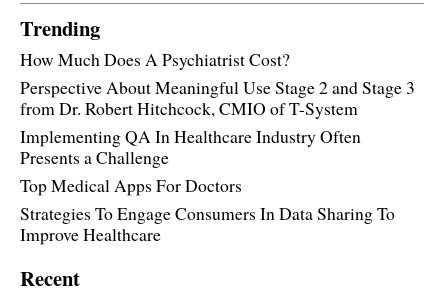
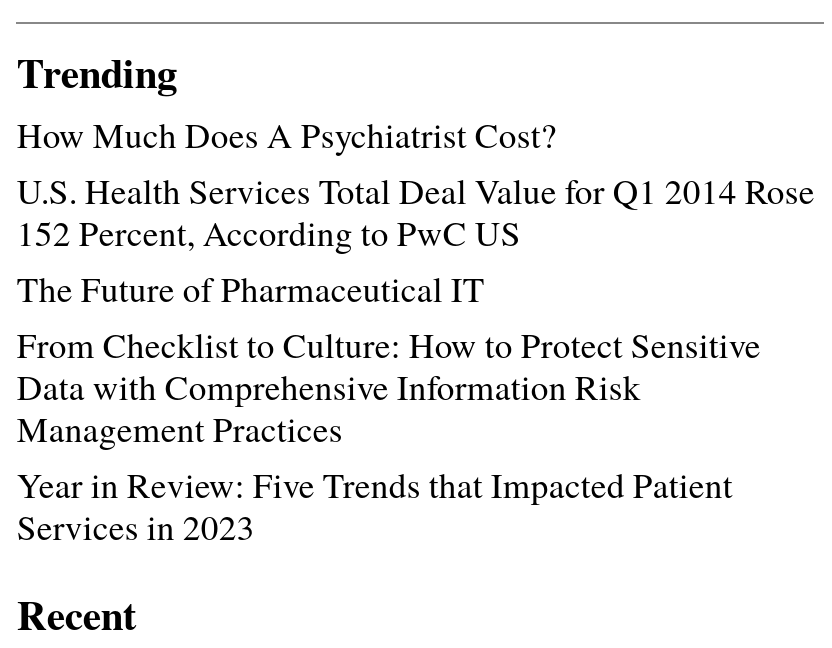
[20,75,415,246] Perspective About Meaningful Use Stage 2 and Stage 3 | from Dr. Robert Hitchcock, CMIO of T-System | Implementing QA In Healthcare Industry Often | Presents a Challenge | Top Medical Apps For Doctors | Strategies To Engage Consumers In Data Sharing To | Improve Healthcare -> [17,166,815,551] U.S. Health Services Total Deal Value for Q1 2014 Rose | 152 Percent, According to PwC US | The Future of Pharmaceutical IT | From Checklist to Culture: How to Protect Sensitive | Data with Comprehensive Information Risk | Management Practices | Year in Review: Five Trends that Impacted Patient | Services in 2023

